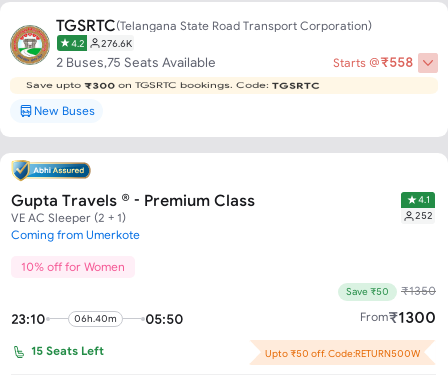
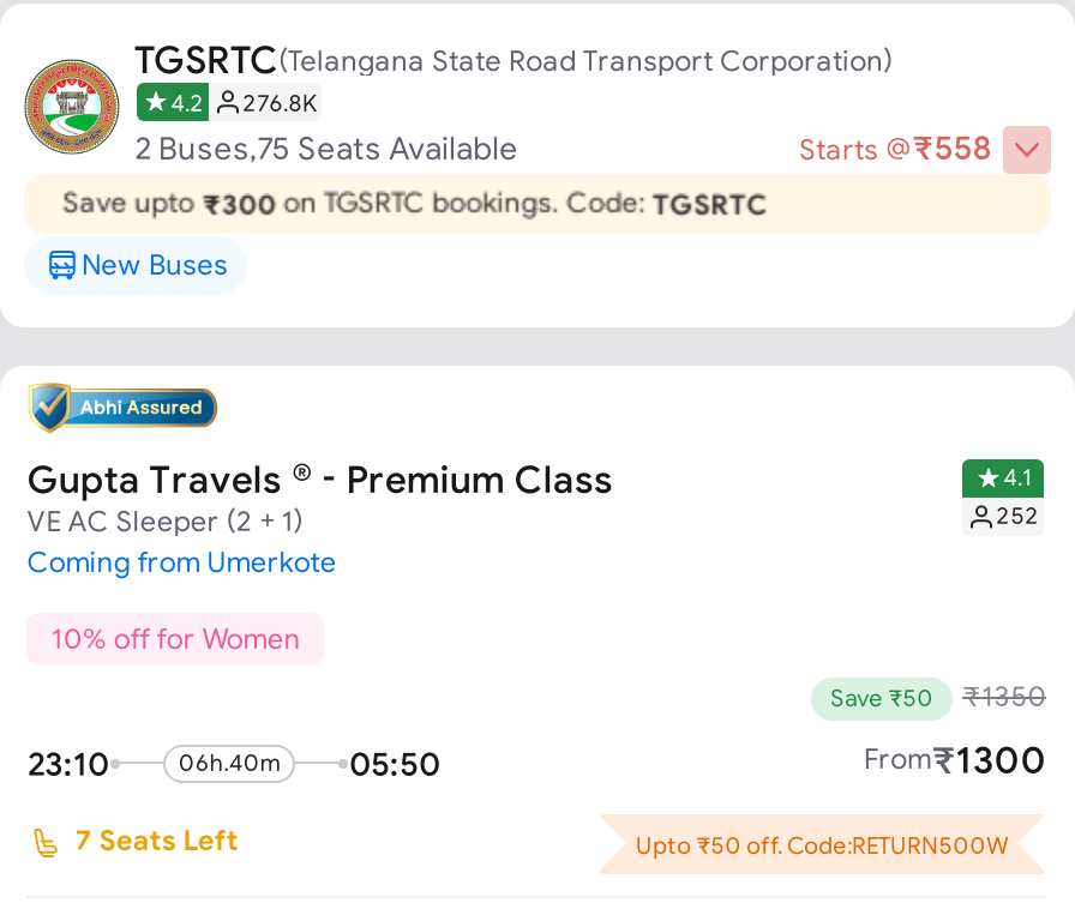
[71,38,132,49] 4.2 276.6K -> [170,89,317,116] 4.2 276.8K
[31,344,104,357] 15 Seats Left -> [75,824,238,855] 7 Seats Left

